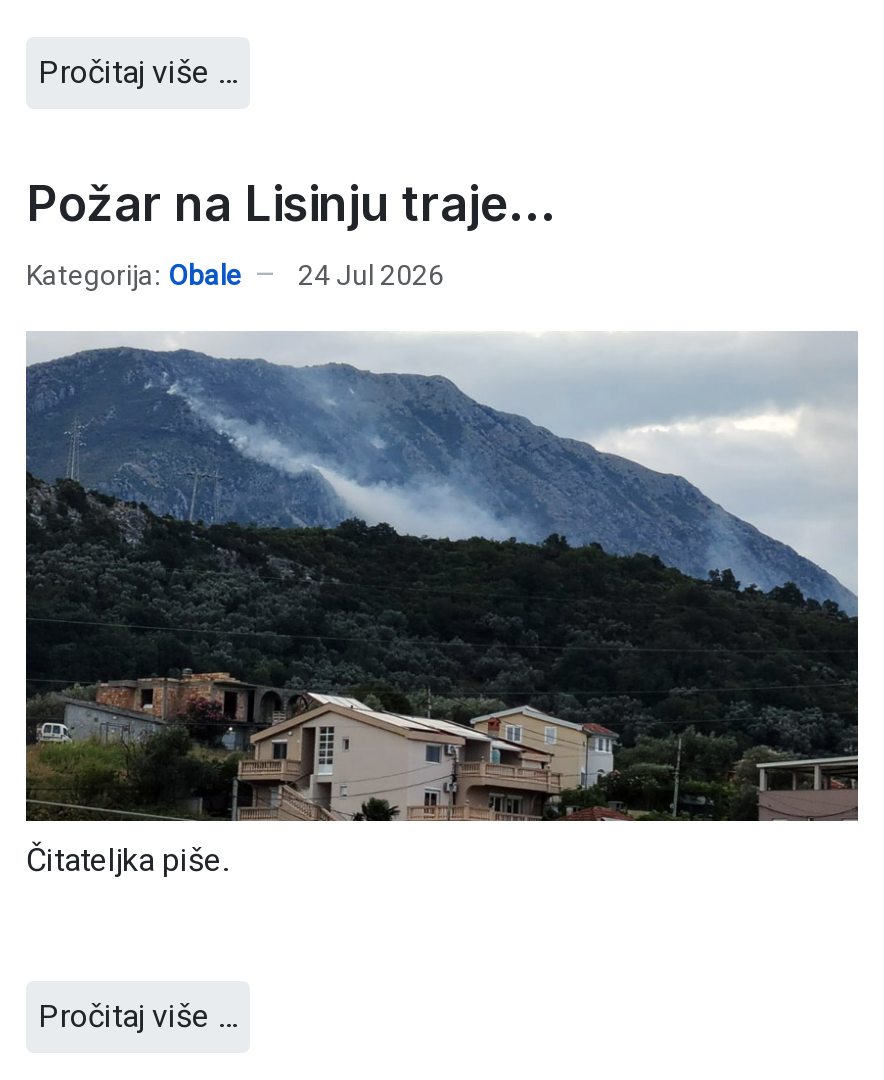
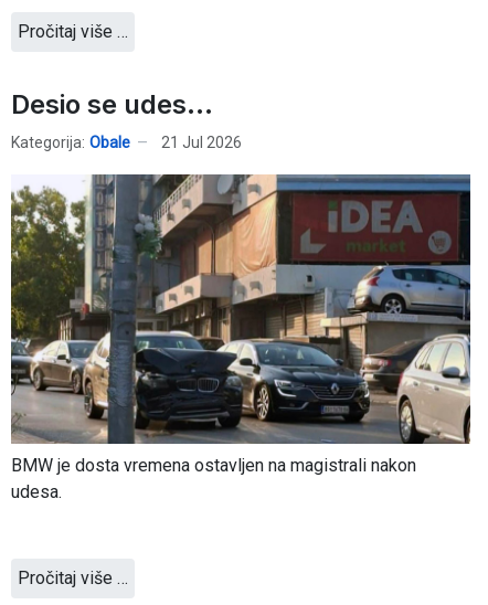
[26,175,556,233] Požar na Lisinju traje... -> [11,88,213,120] Desio se udes...
[26,258,444,290] Kategorija: Obale 24 Jul 2026 -> [11,134,242,151] Kategorija: Obale 21 Jul 2026
[26,332,858,878] [image] | Čitateljka piše. -> [10,173,471,503] [image] | BMW je dosta vremena ostavljen na magistrali nakon | udesa.

